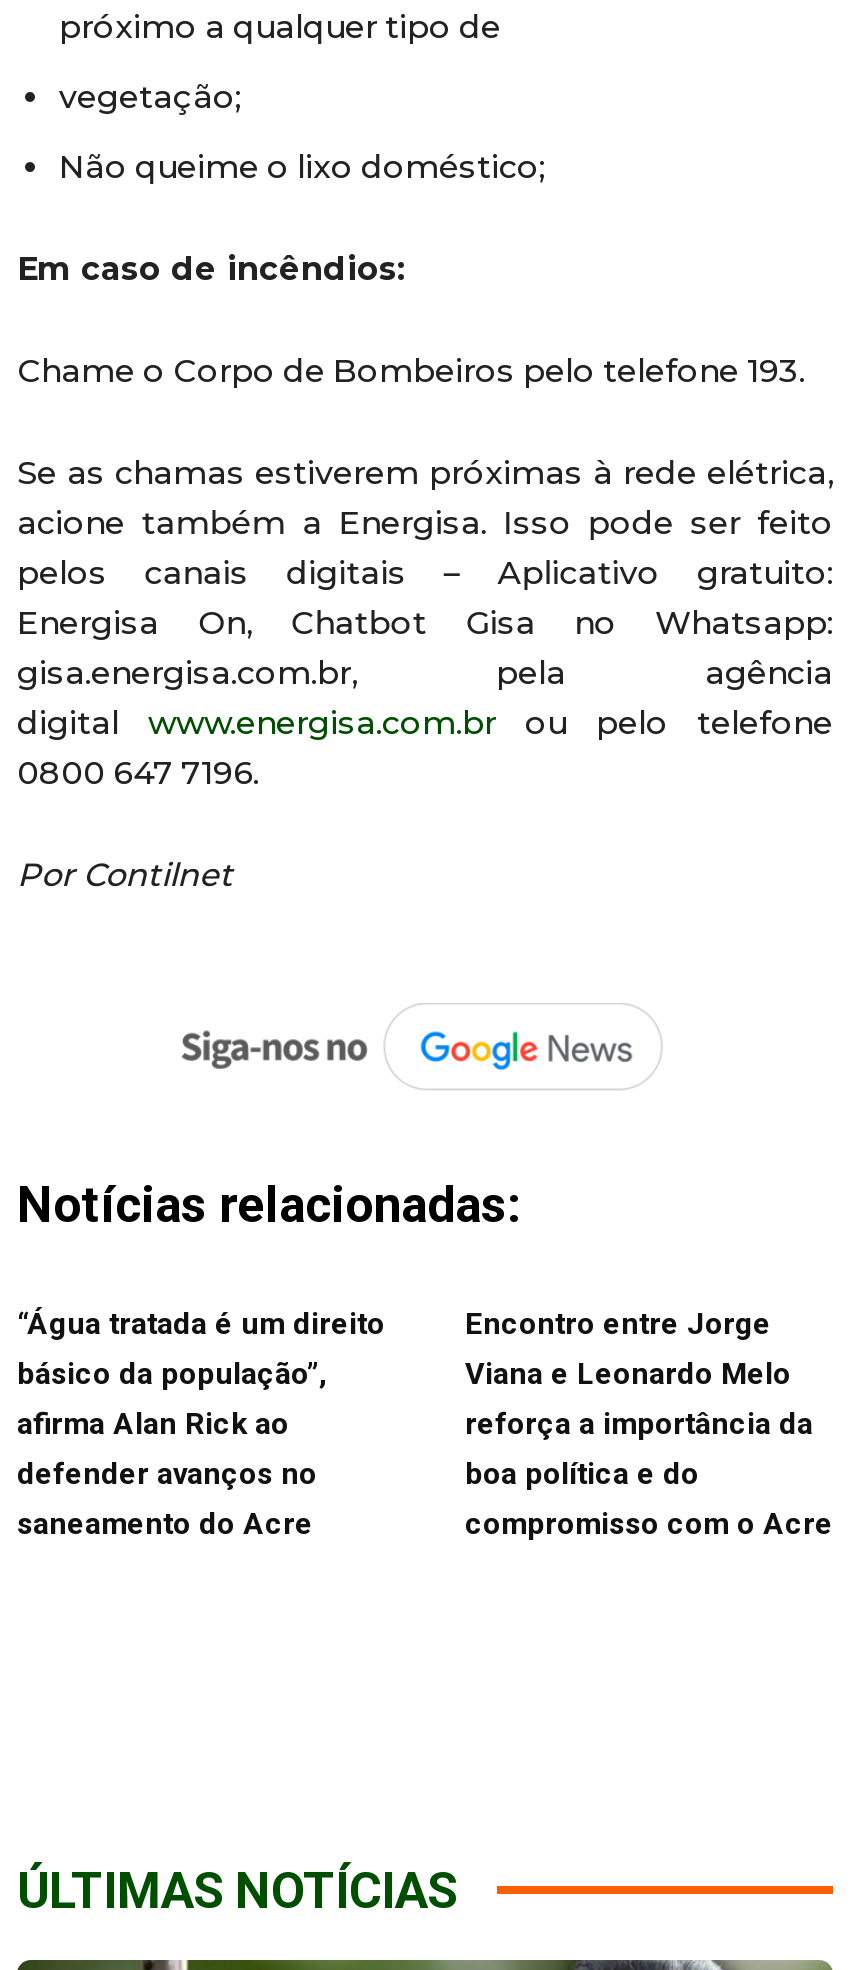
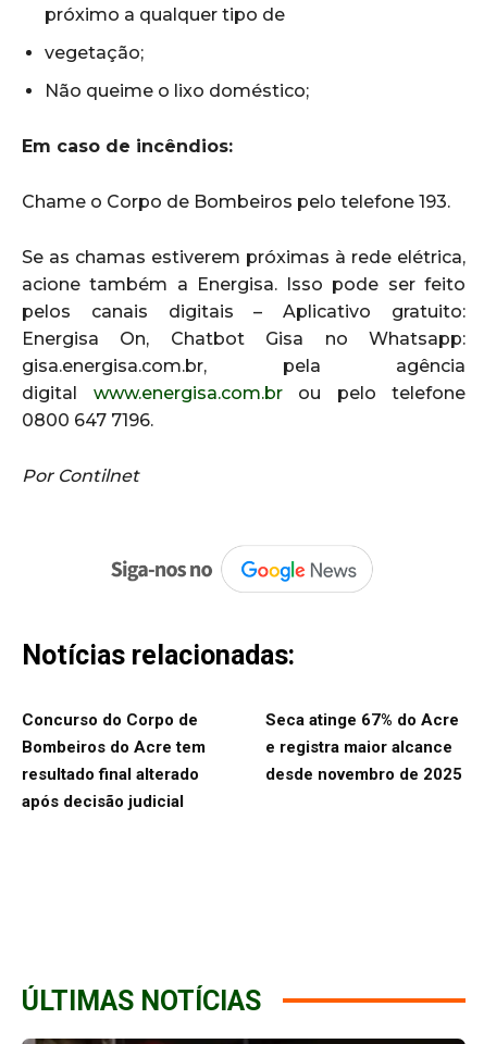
[17,1306,385,1542] “Água tratada é um direito | básico da população”, | afirma Alan Rick ao | defender avanços no | saneamento do Acre -> [22,710,206,811] Concurso do Corpo de | Bombeiros do Acre tem | resultado final alterado | após decisão judicial
[465,1306,833,1542] Encontro entre Jorge | Viana e Leonardo Melo | reforça a importância da | boa política e do | compromisso com o Acre -> [265,710,462,784] Seca atinge 67% do Acre | e registra maior alcance | desde novembro de 2025

